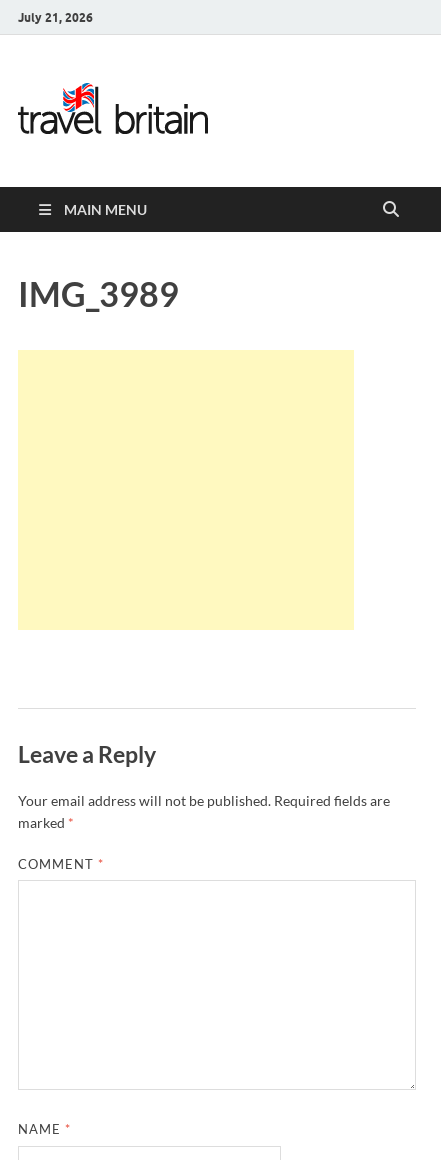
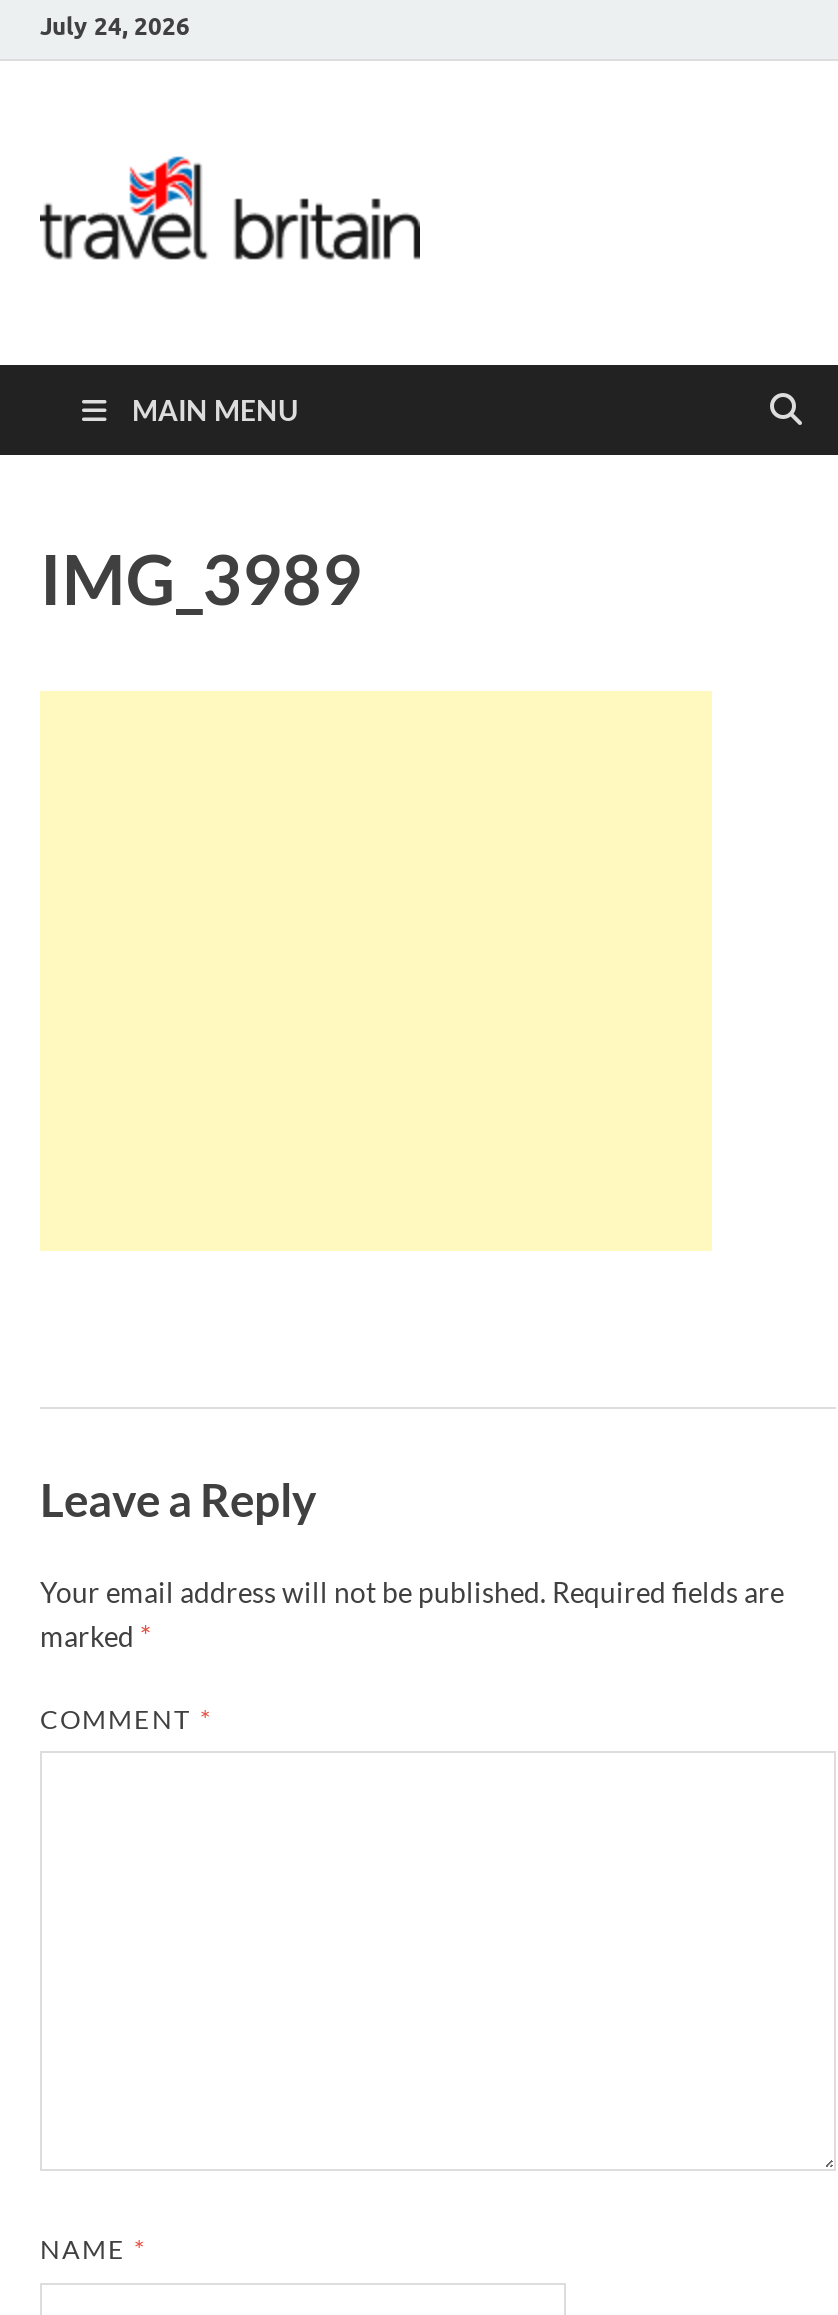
[18,9,93,24] July 21, 2026 -> [40,10,190,40] July 24, 2026

